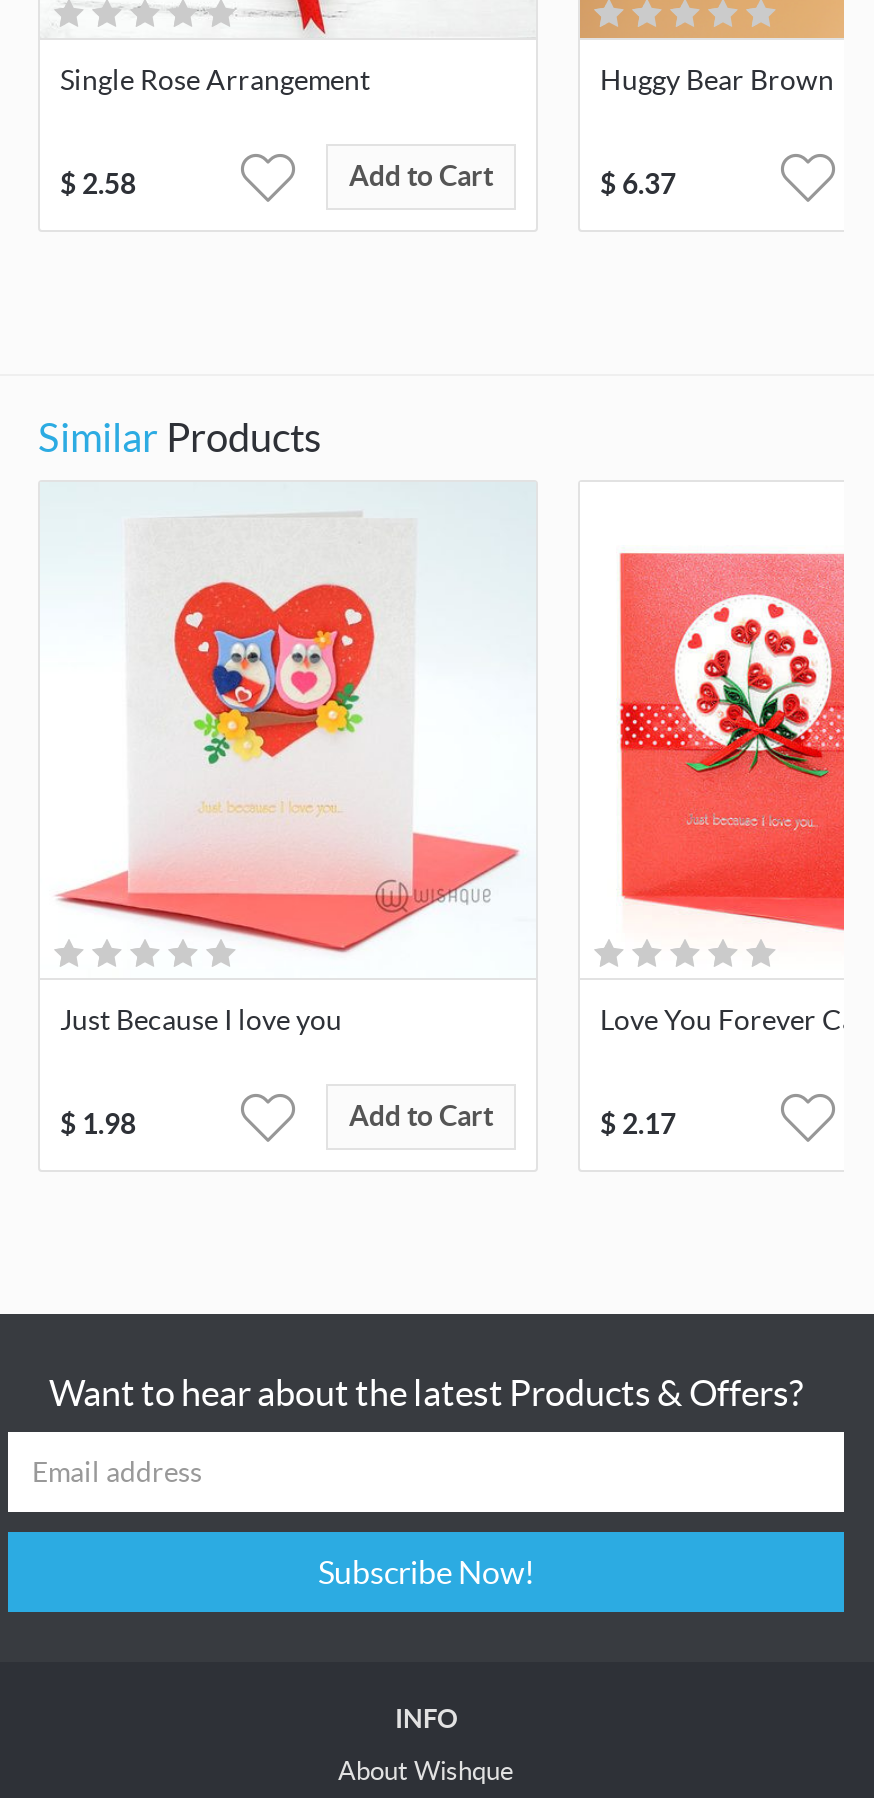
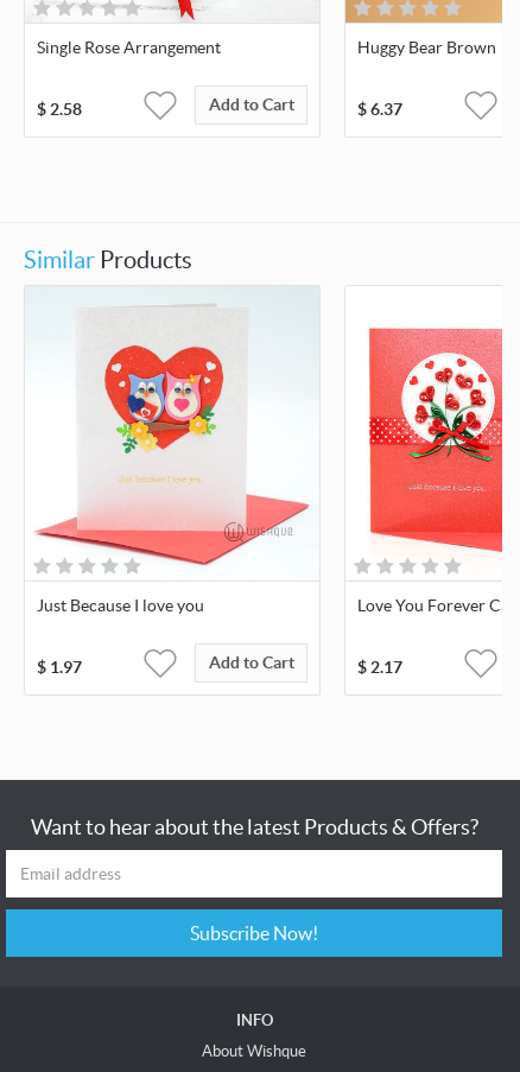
[60,1109,136,1141] $ 1.98 -> [37,658,82,677] $ 1.97

